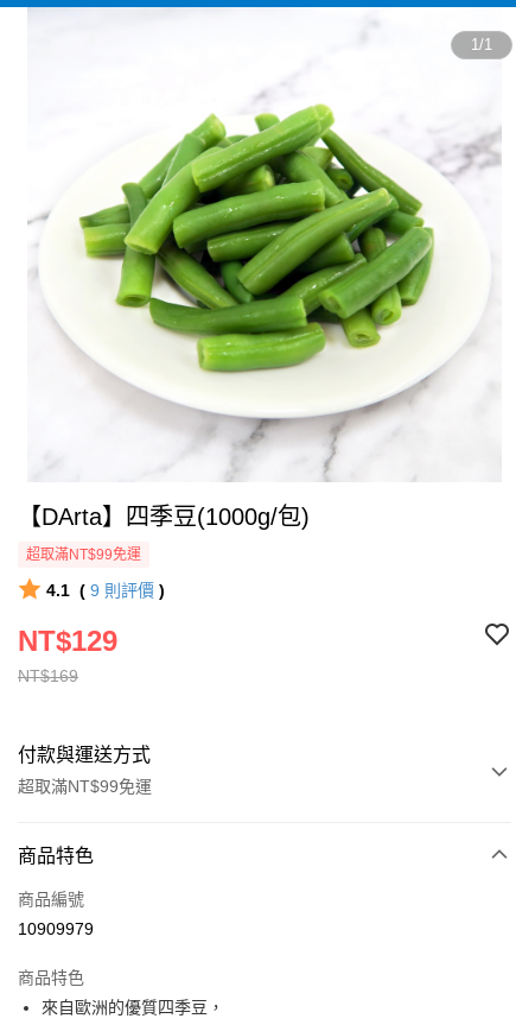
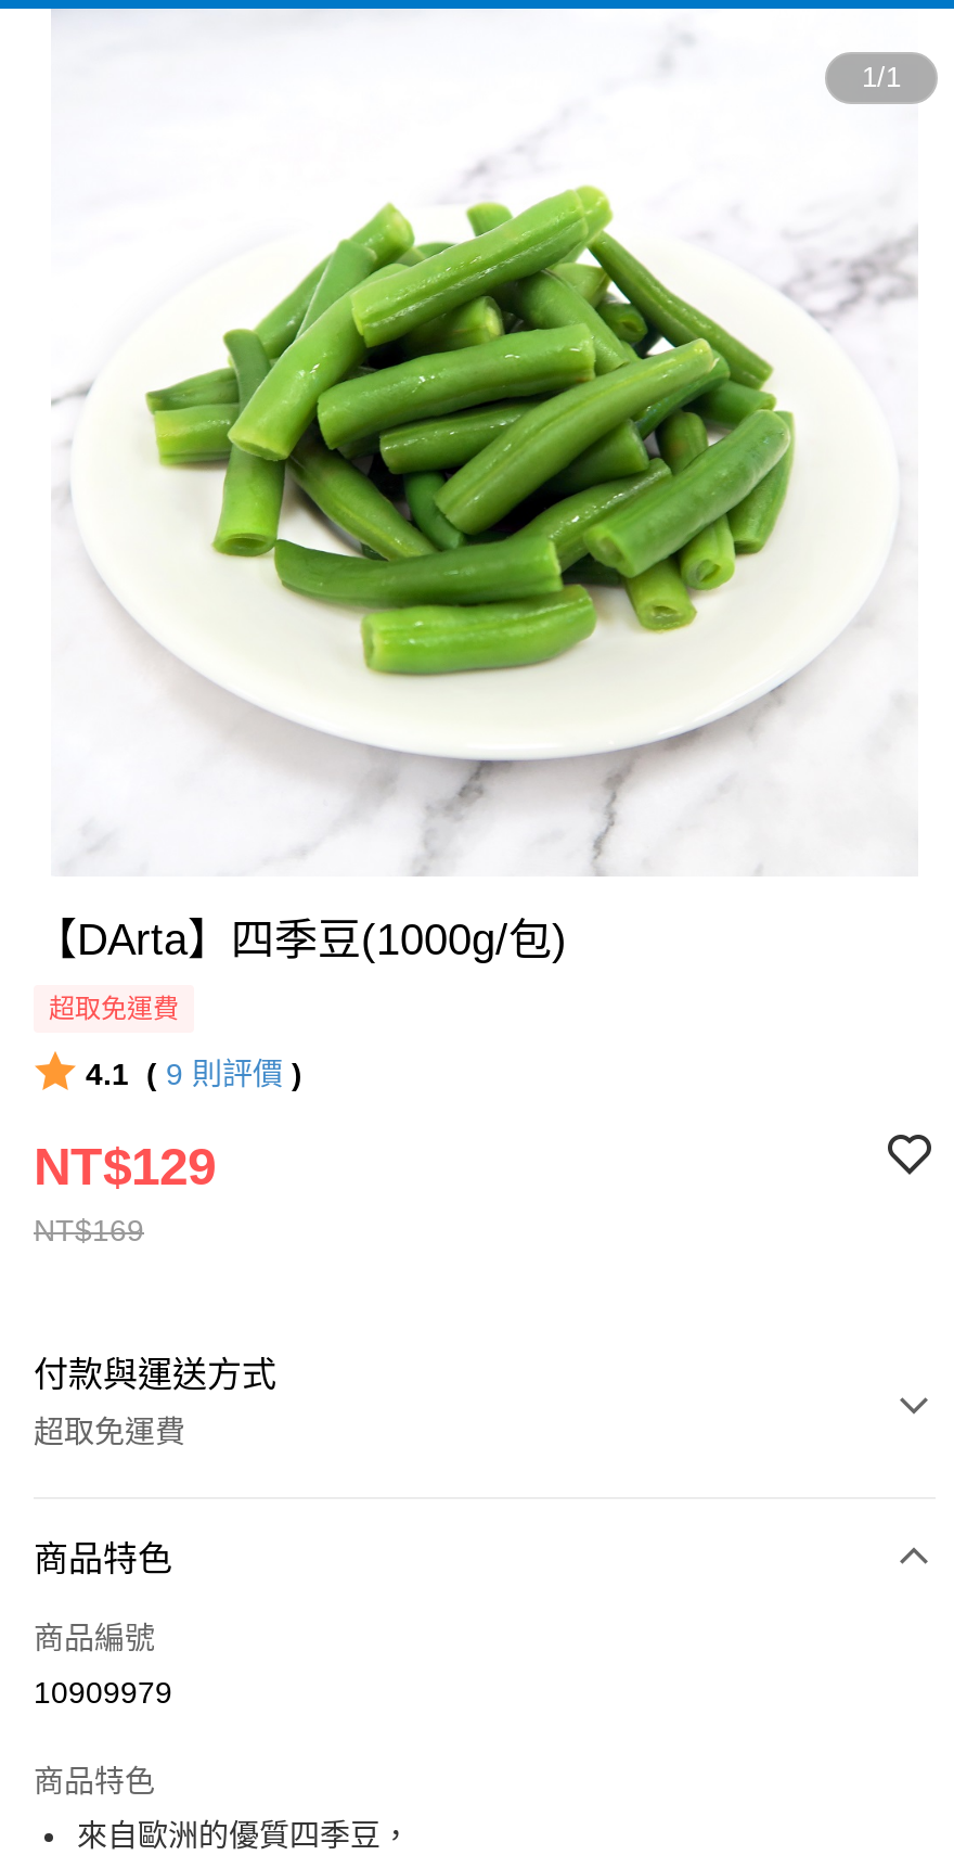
[26,546,141,563] 超取滿NT$99免運 -> [49,994,179,1024] 超取免運費
[18,777,152,796] 超取滿NT$99免運 -> [34,1415,185,1449] 超取免運費

